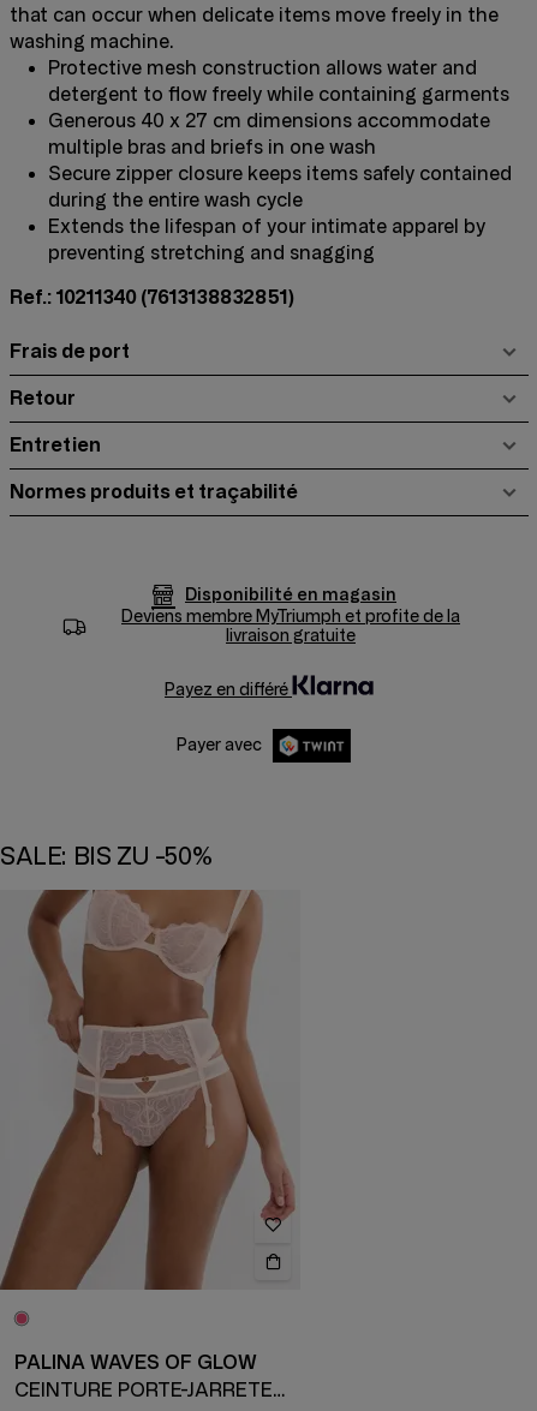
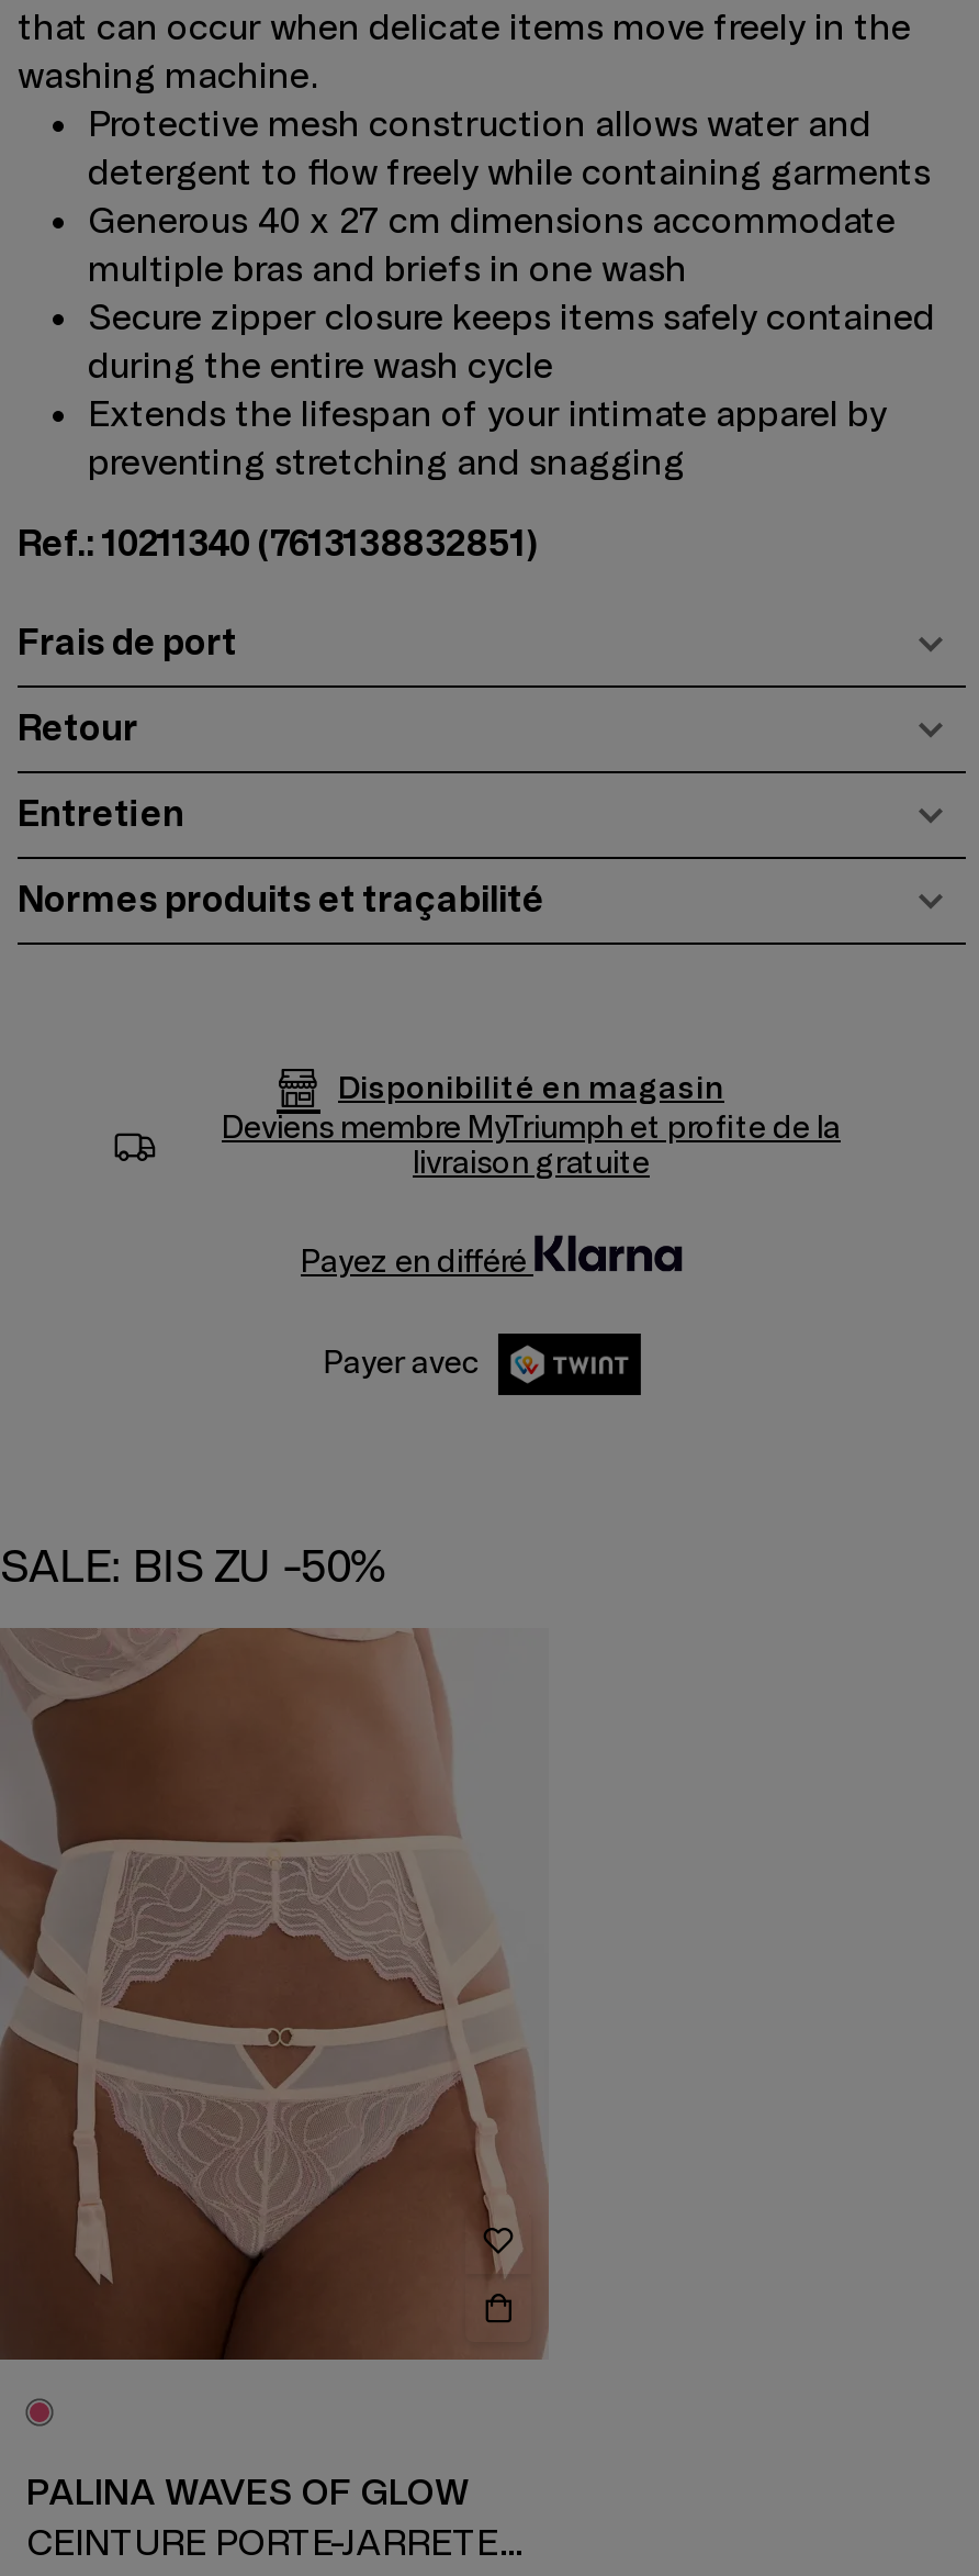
[4,889,299,1291] [image] -> [7,1628,549,2362] [image]

